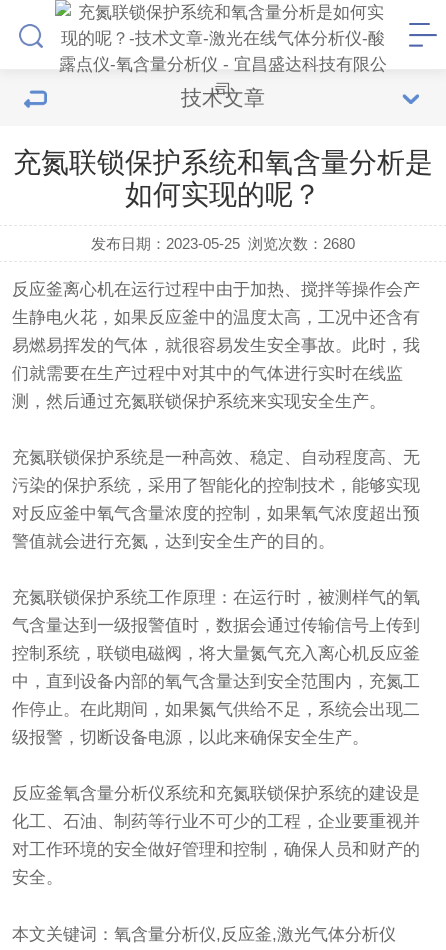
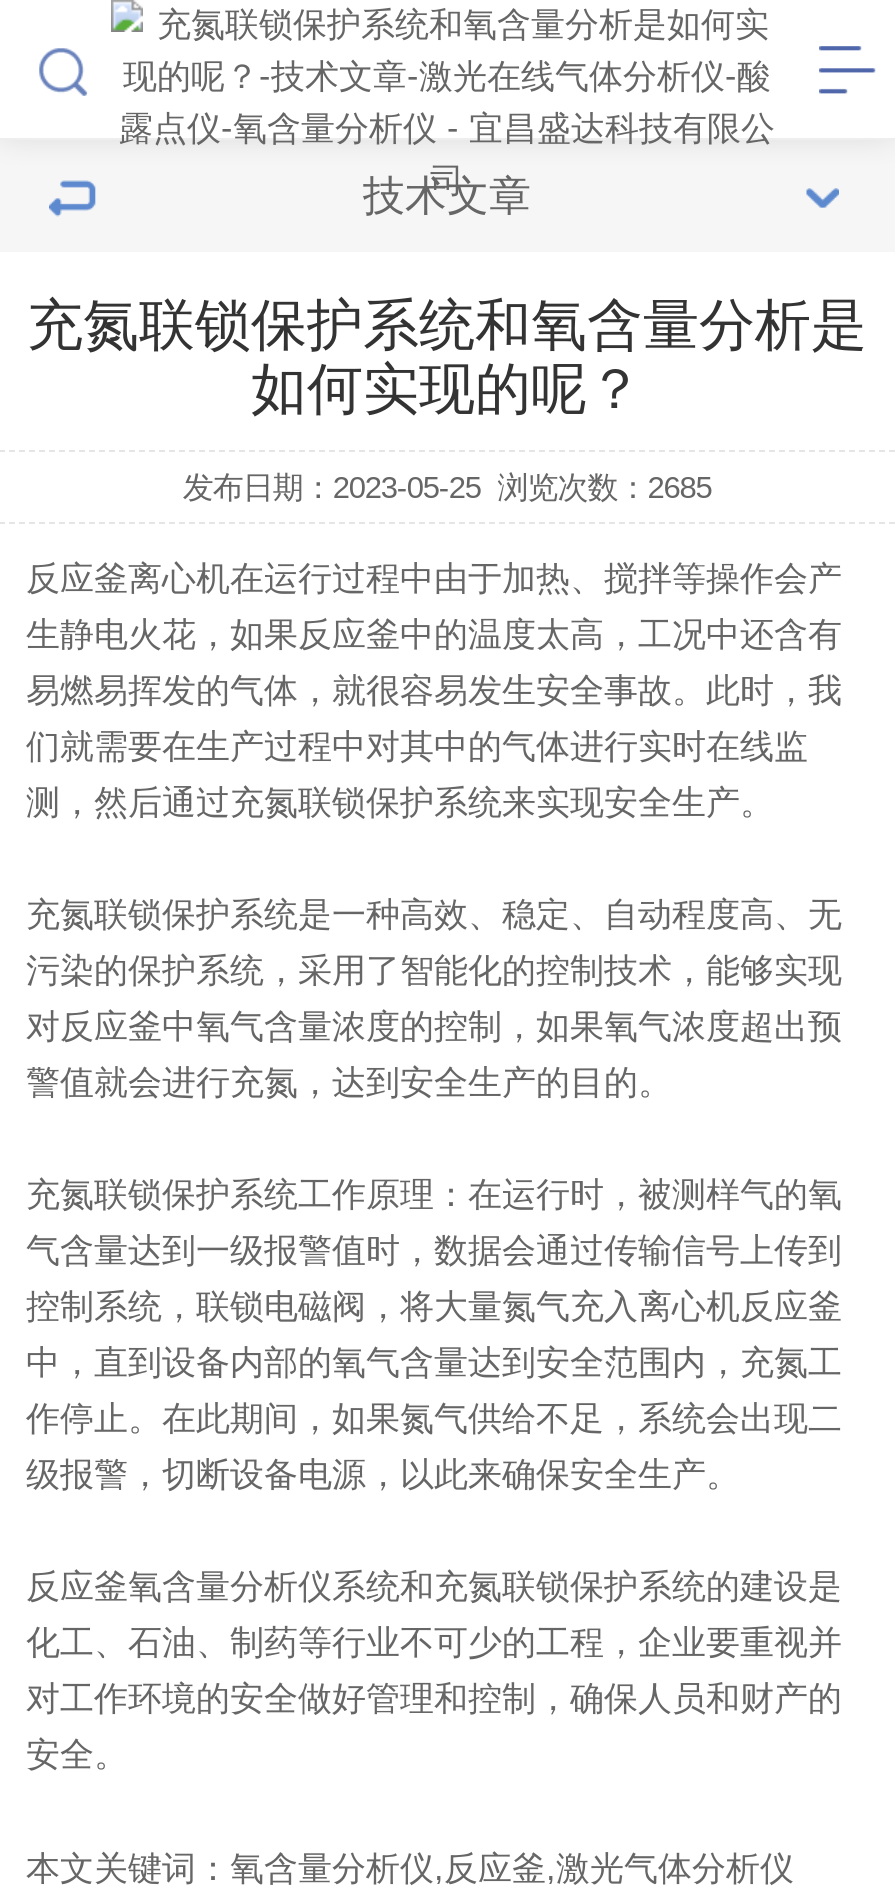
[91,235,355,252] 发布日期：2023-05-25 浏览次数：2680 -> [183,470,711,504] 发布日期：2023-05-25 浏览次数：2685

